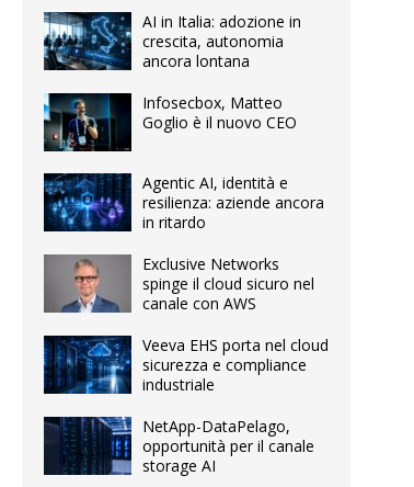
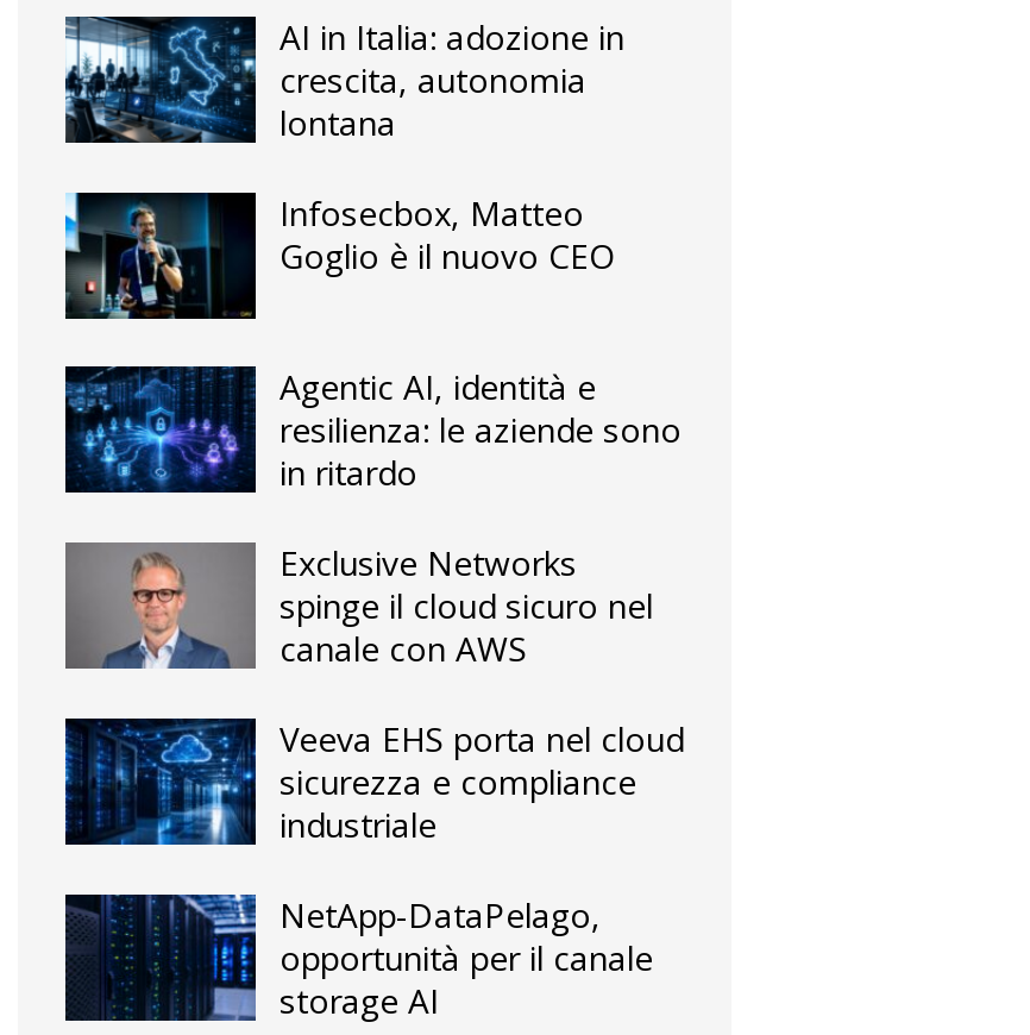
[142,51,250,72] ancora lontana -> [280,100,396,145] lontana
[142,192,324,213] resilienza: aziende ancora -> [280,407,682,453] resilienza: le aziende sono

